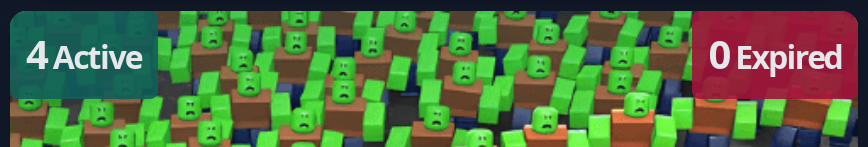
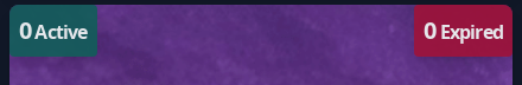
[26,26,141,80] 4Active -> [19,14,87,46] 0Active

